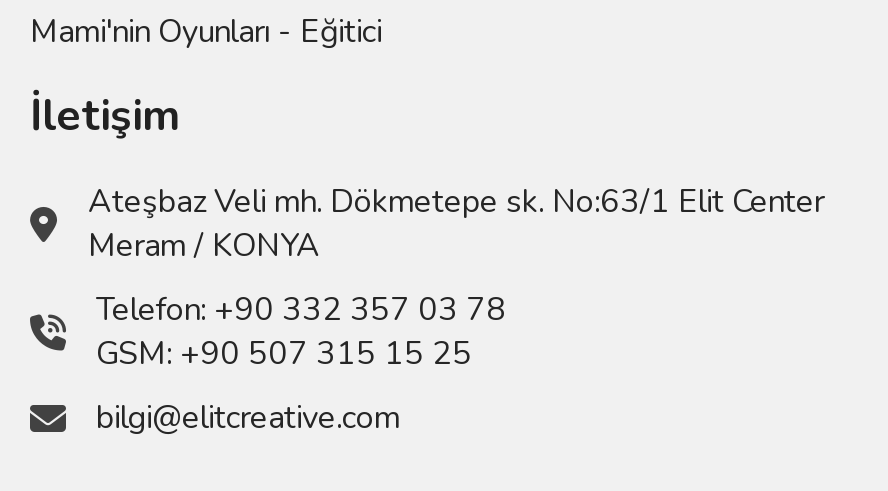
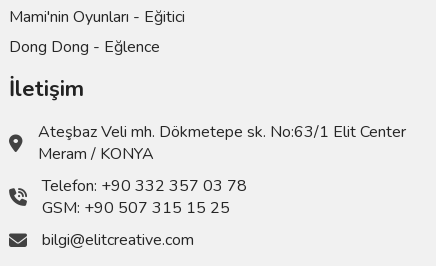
none -> [9,36,160,58] Dong Dong - Eğlence

